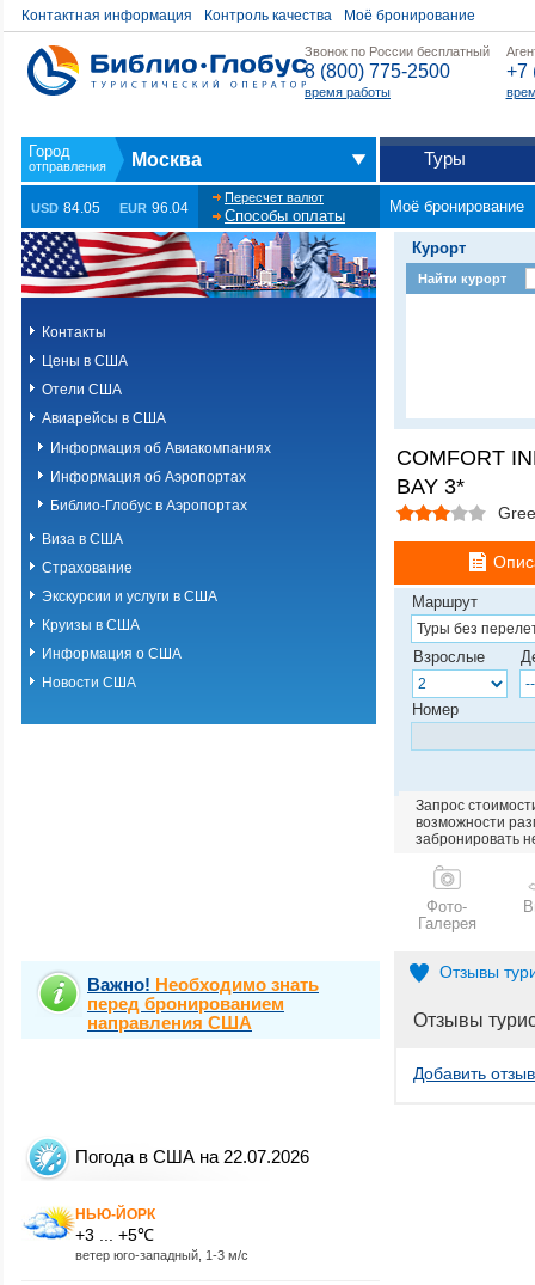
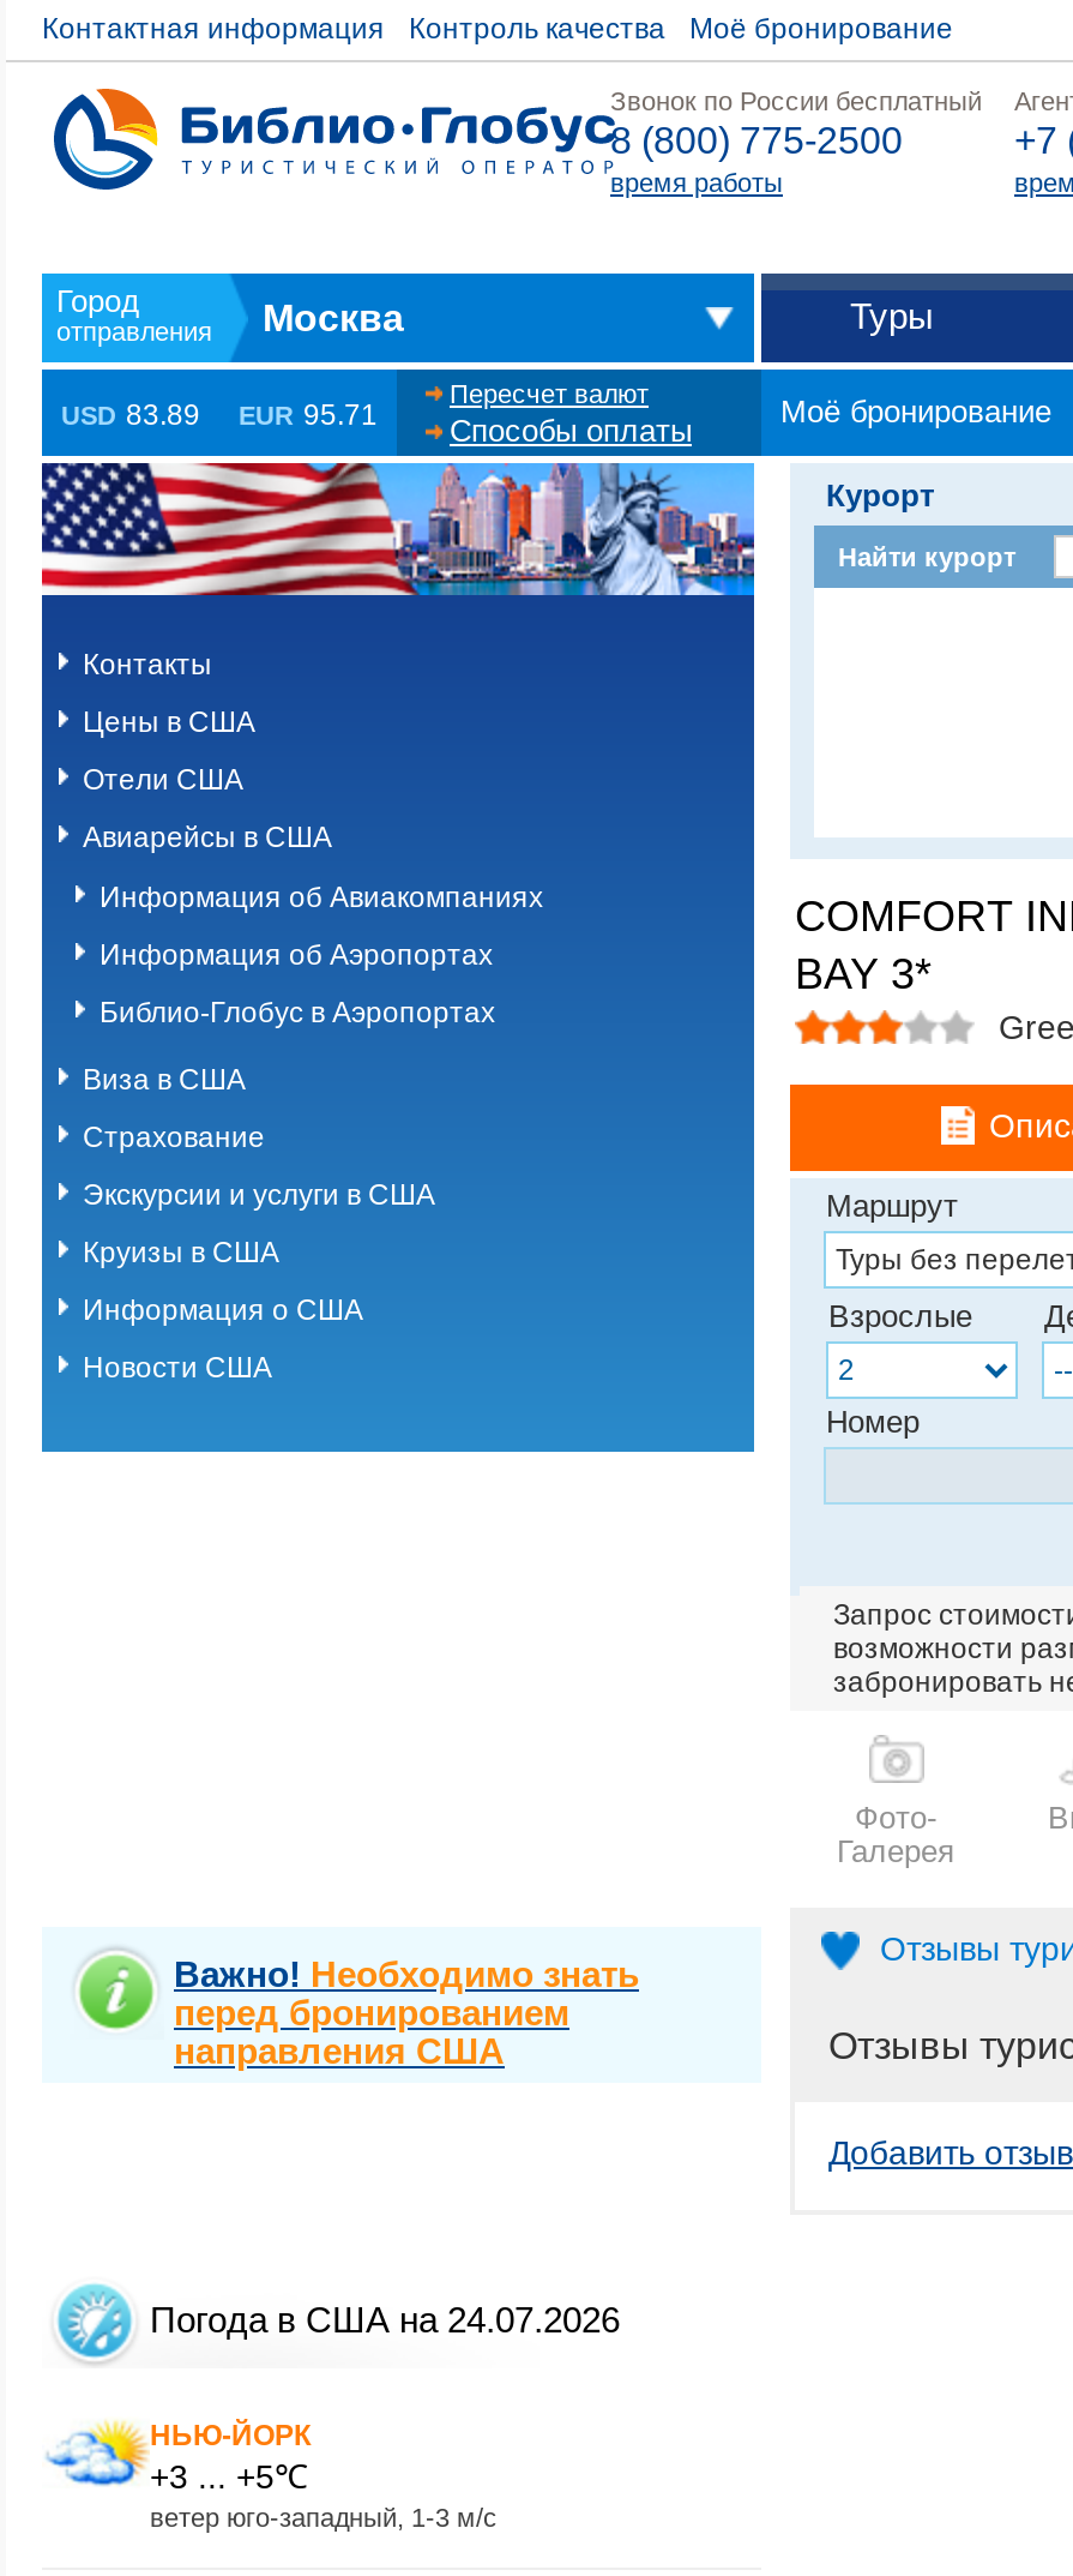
[31,200,100,216] USD 84.05 -> [61,398,200,432] USD 83.89
[119,200,189,216] EUR 96.04 -> [239,398,378,432] EUR 95.71
[75,1146,309,1167] Погода в США на 22.07.2026 -> [150,2299,620,2340] Погода в США на 24.07.2026

